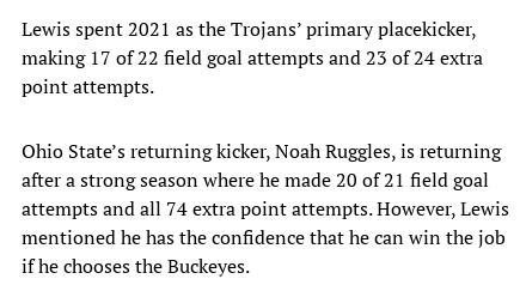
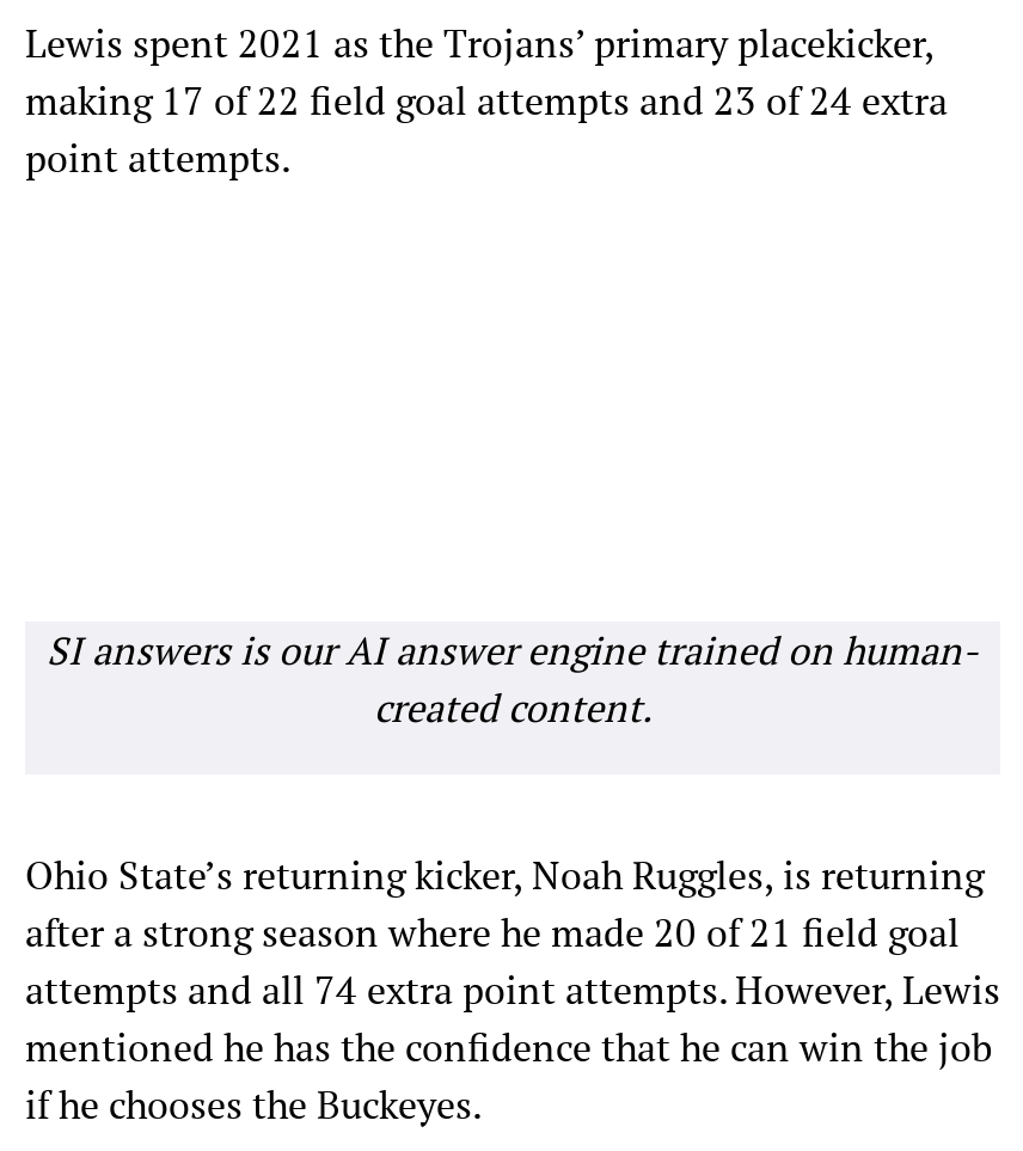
none -> [47,623,979,733] SI answers is our AI answer engine trained on human- | created content.

